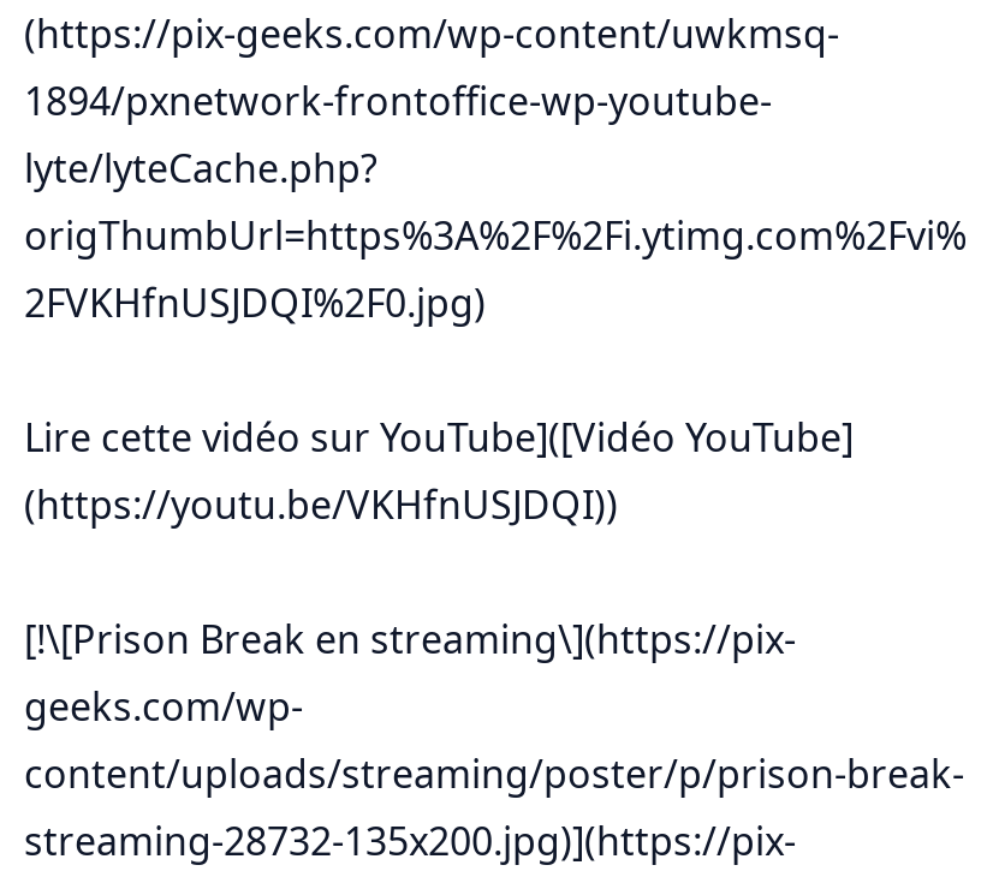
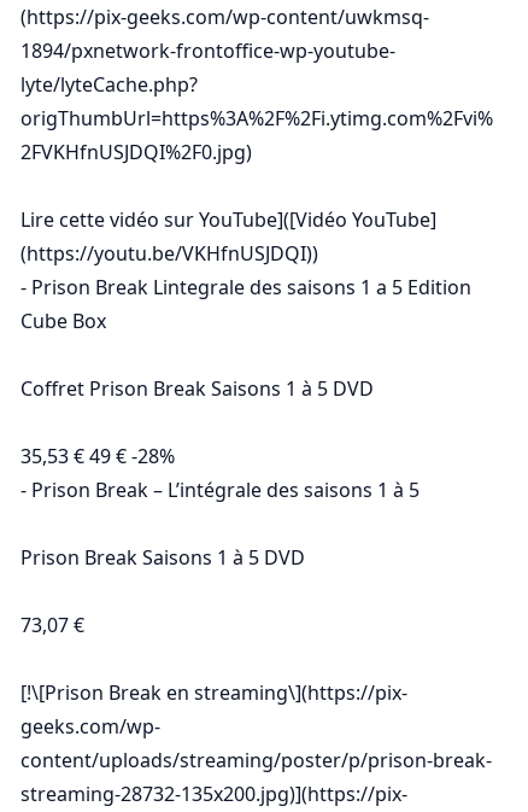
none -> [20,274,471,638] - Prison Break Lintegrale des saisons 1 a 5 Edition | Cube Box | Coffret Prison Break Saisons 1 à 5 DVD | 35,53 € 49 € -28% | - Prison Break – L’intégrale des saisons 1 à 5 | Prison Break Saisons 1 à 5 DVD | 73,07 €

